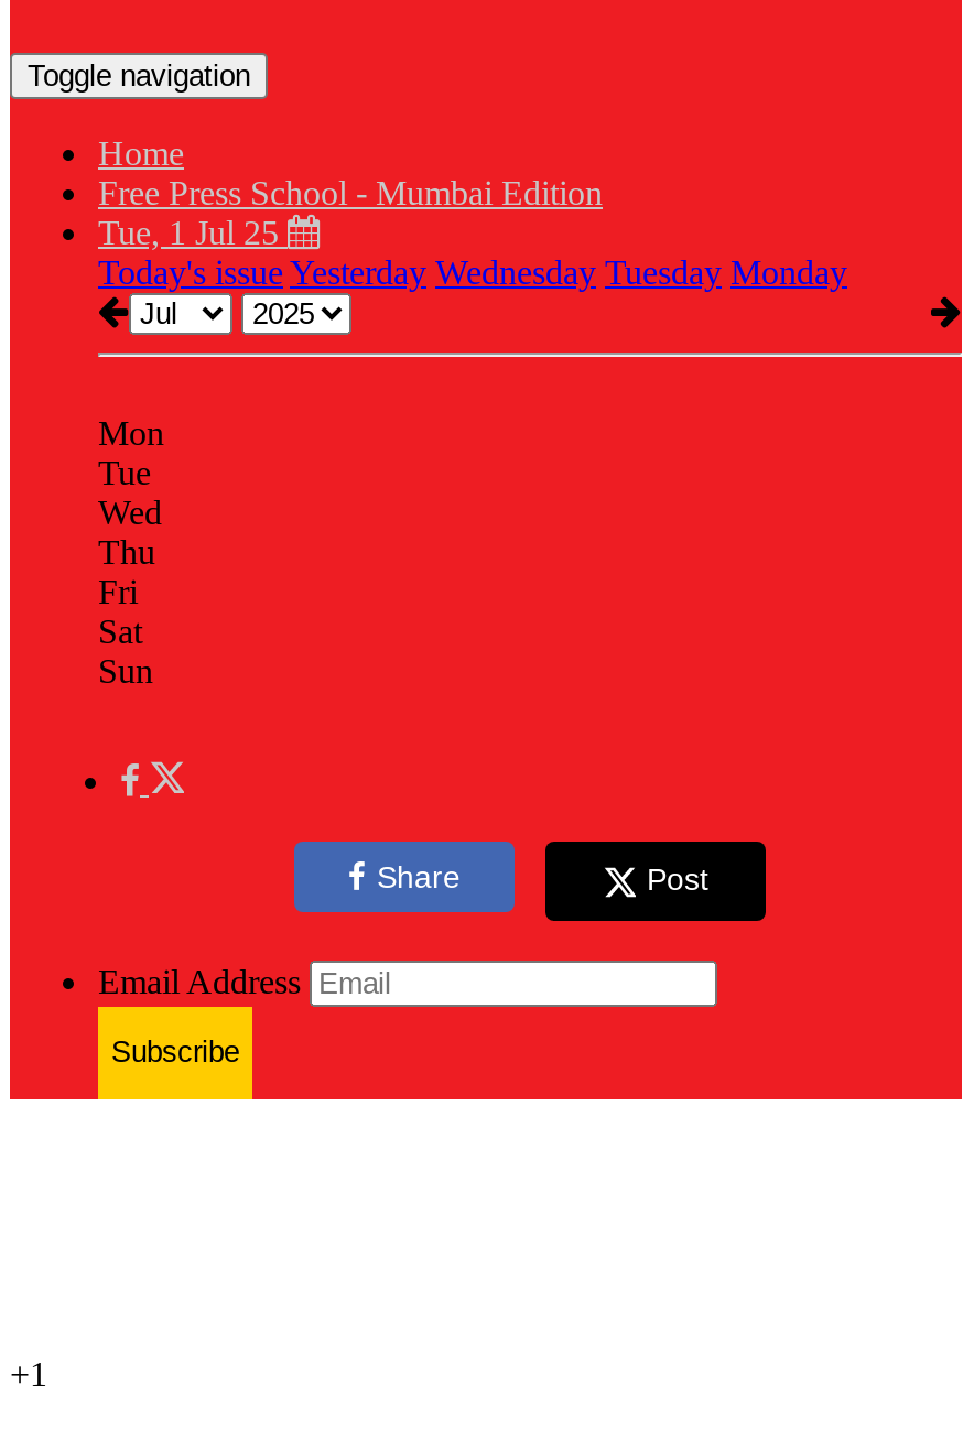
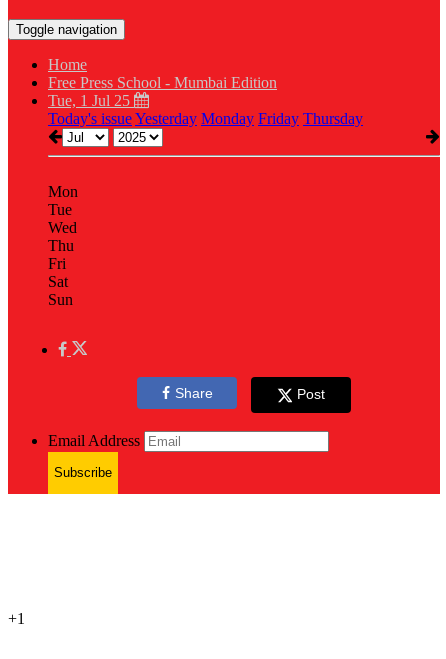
[98,253,847,291] Today's issue Yesterday Wednesday Tuesday Monday -> [48,110,363,127] Today's issue Yesterday Monday Friday Thursday

